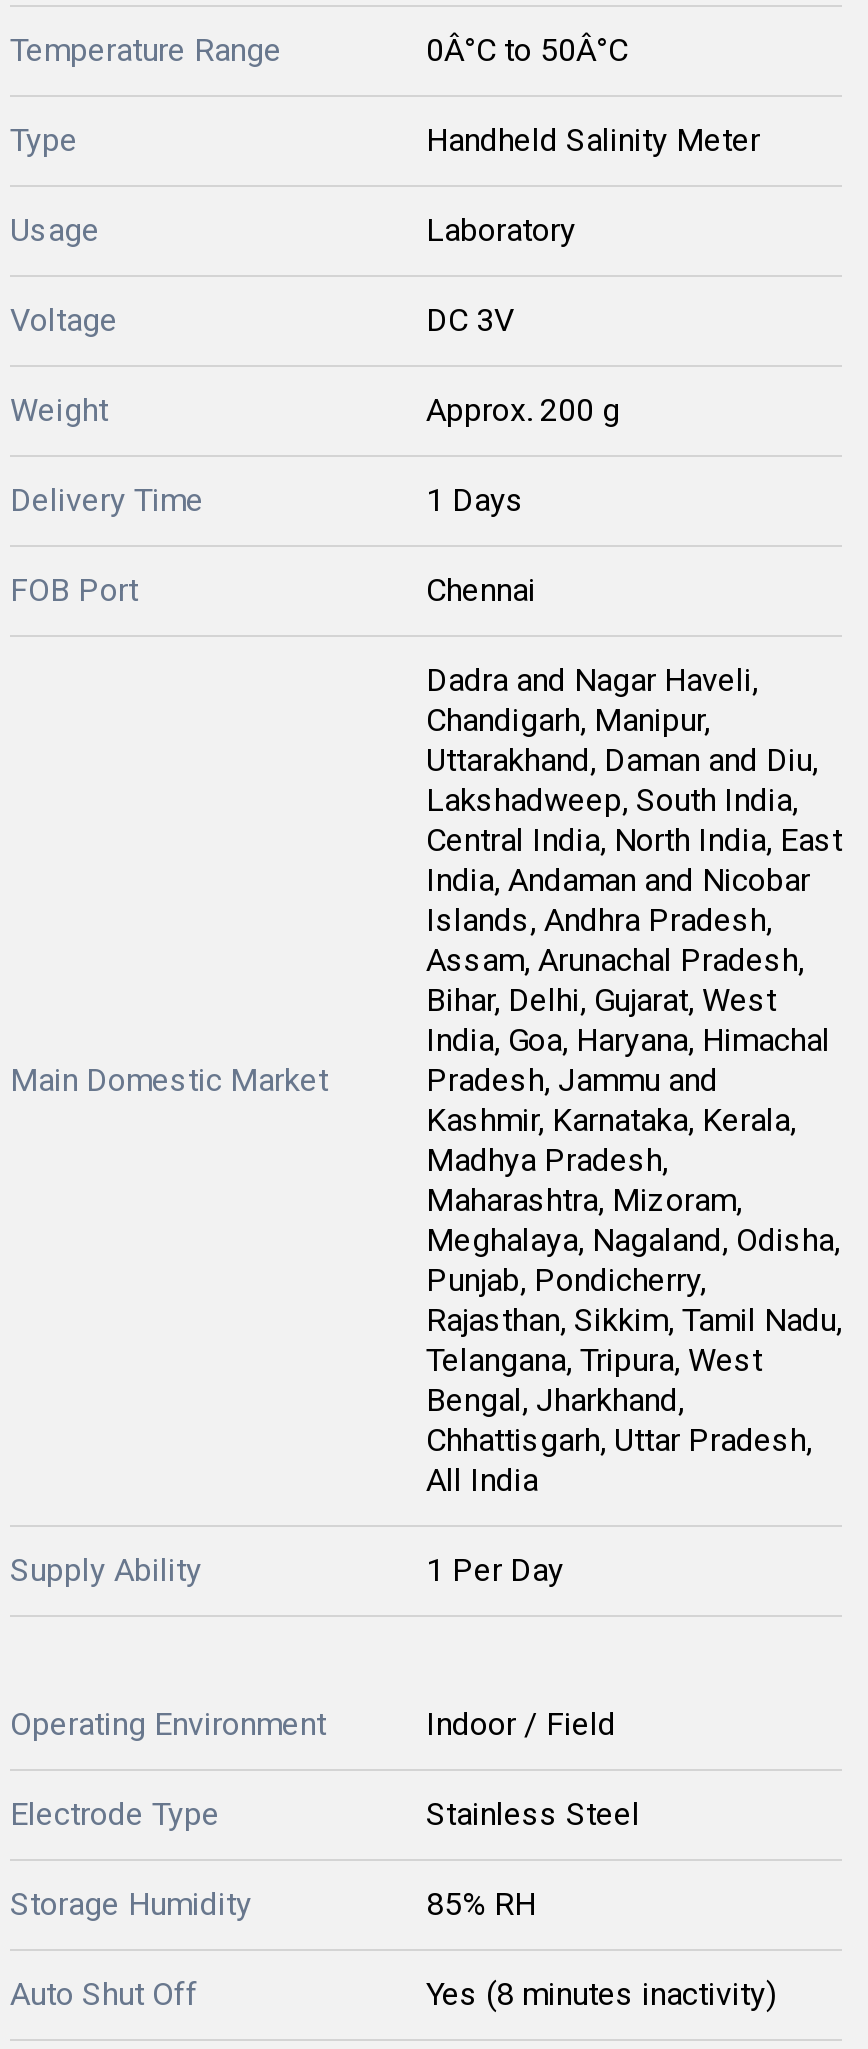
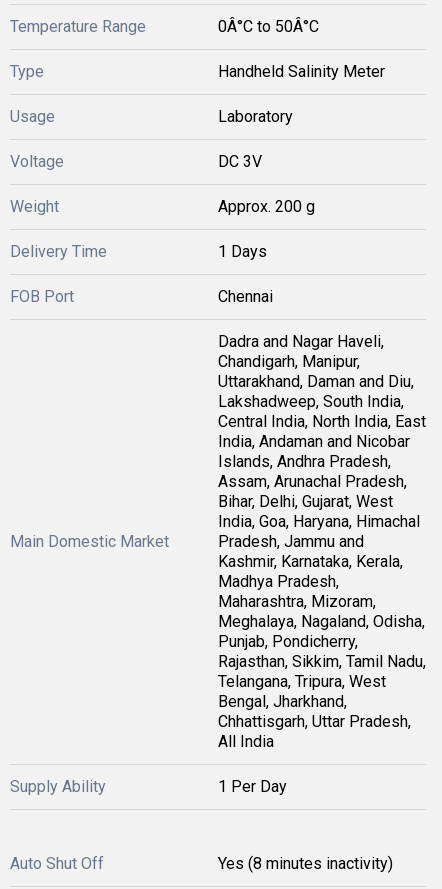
[10,1705,640,1923] Operating Environment | Indoor / Field | Electrode Type | Stainless Steel | Storage Humidity | 85% RH -> none

